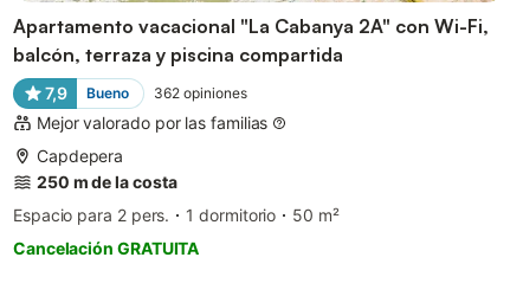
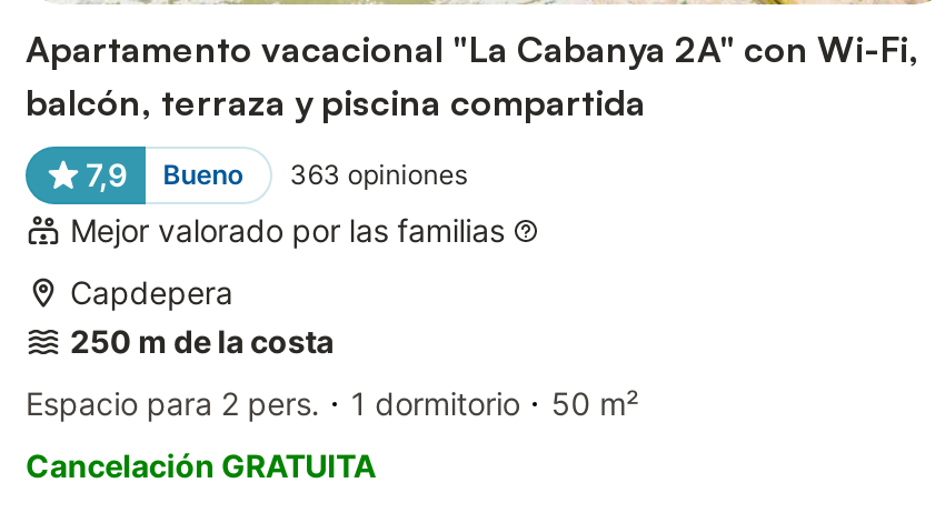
[45,83,247,104] 7,9 Bueno 362 opiniones -> [86,157,468,194] 7,9 Bueno 363 opiniones

